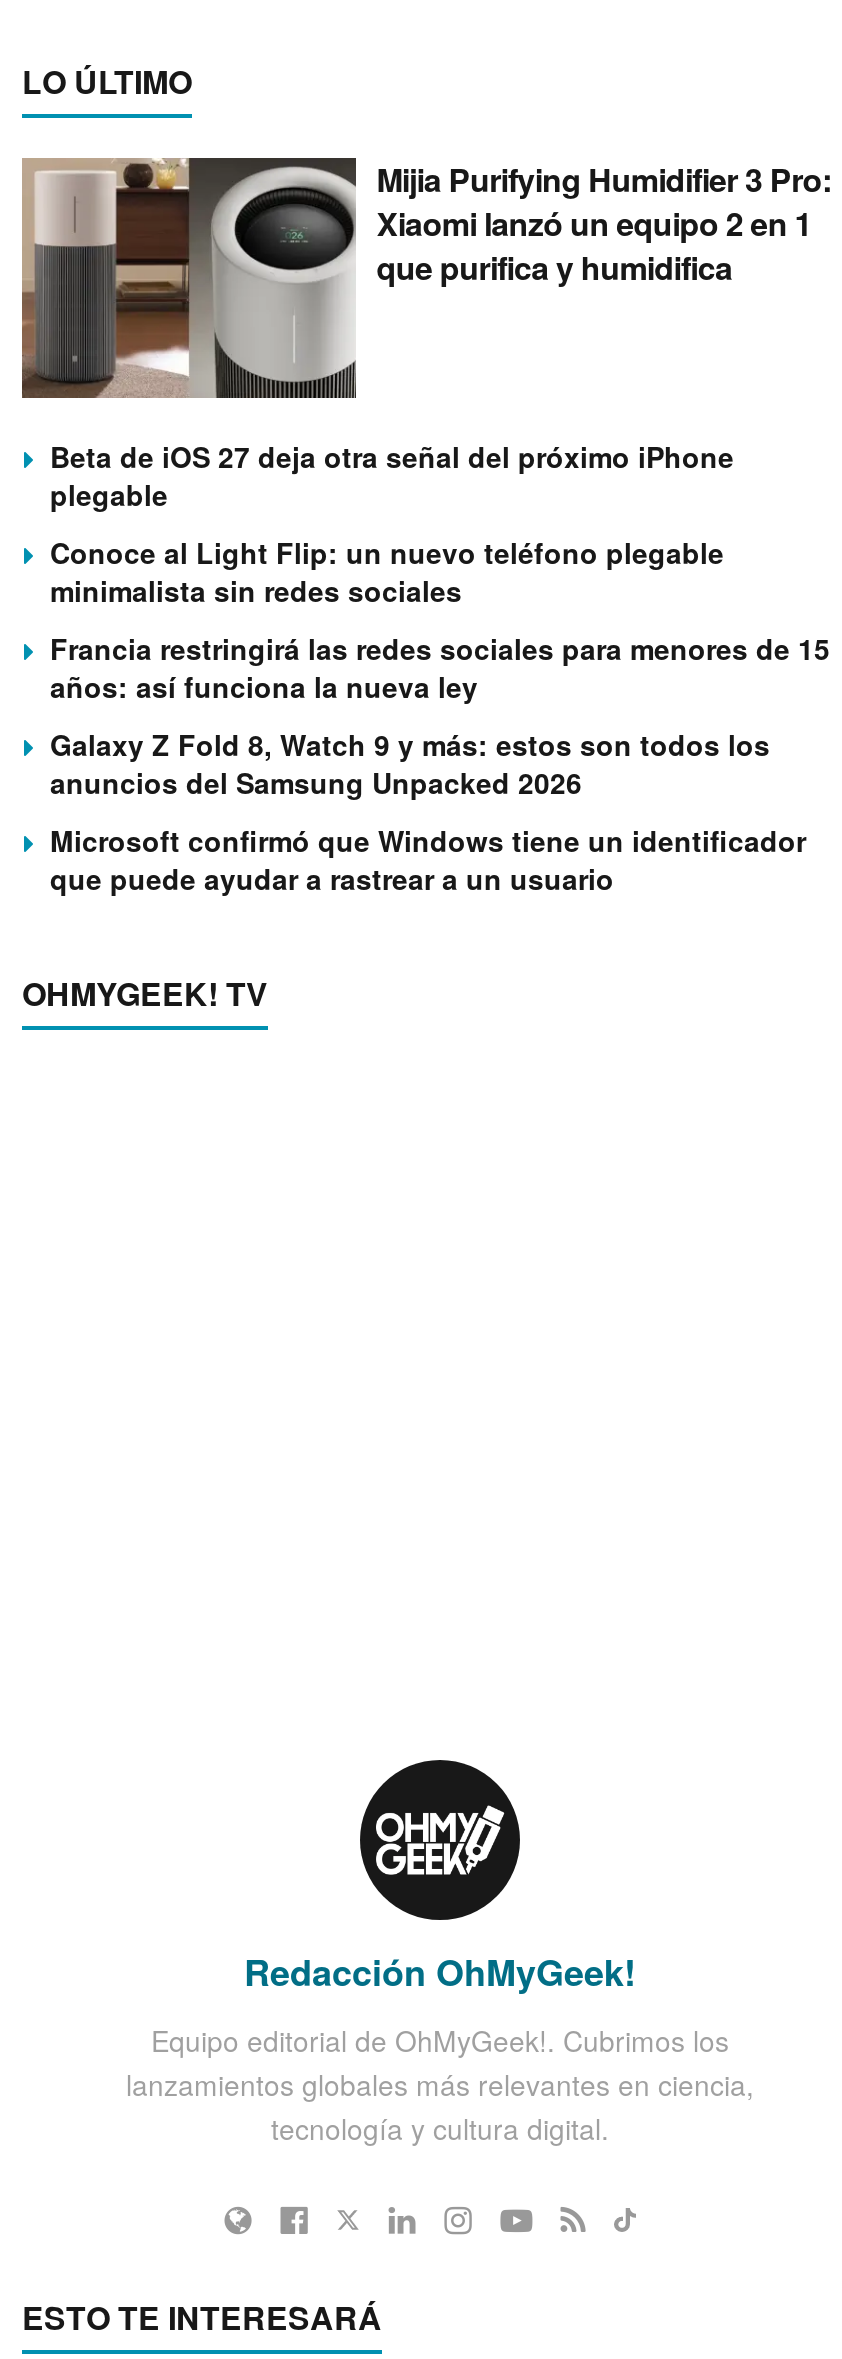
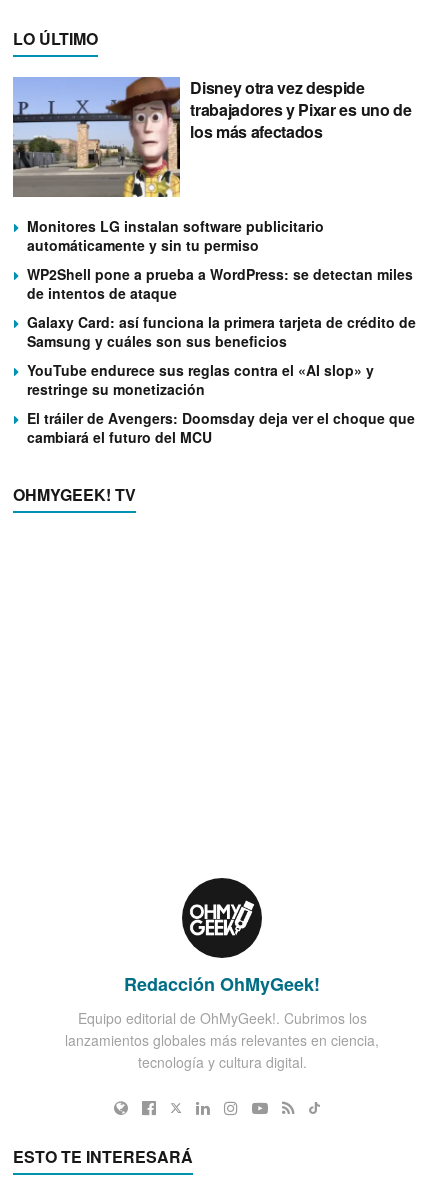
[20,156,831,400] [image] | Mijia Purifying Humidifier 3 Pro: | Xiaomi lanzó un equipo 2 en 1 | que purifica y humidifica -> [12,76,412,198] [image] | Disney otra vez despide | trabajadores y Pixar es uno de | los más afectados
[50,435,830,897] Beta de iOS 27 deja otra señal del próximo iPhone | plegable | Conoce al Light Flip: un nuevo teléfono plegable | minimalista sin redes sociales | Francia restringirá las redes sociales para menores de 15 | años: así funciona la nueva ley | Galaxy Z Fold 8, Watch 9 y más: estos son todos los | anuncios del Samsung Unpacked 2026 | Microsoft confirmó que Windows tiene un identificador | que puede ayudar a rastrear a un usuario -> [27,216,416,447] Monitores LG instalan software publicitario | automáticamente y sin tu permiso | WP2Shell pone a prueba a WordPress: se detectan miles | de intentos de ataque | Galaxy Card: así funciona la primera tarjeta de crédito de | Samsung y cuáles son sus beneficios | YouTube endurece sus reglas contra el «AI slop» y | restringe su monetización | El tráiler de Avengers: Doomsday deja ver el choque que | cambiará el futuro del MCU

